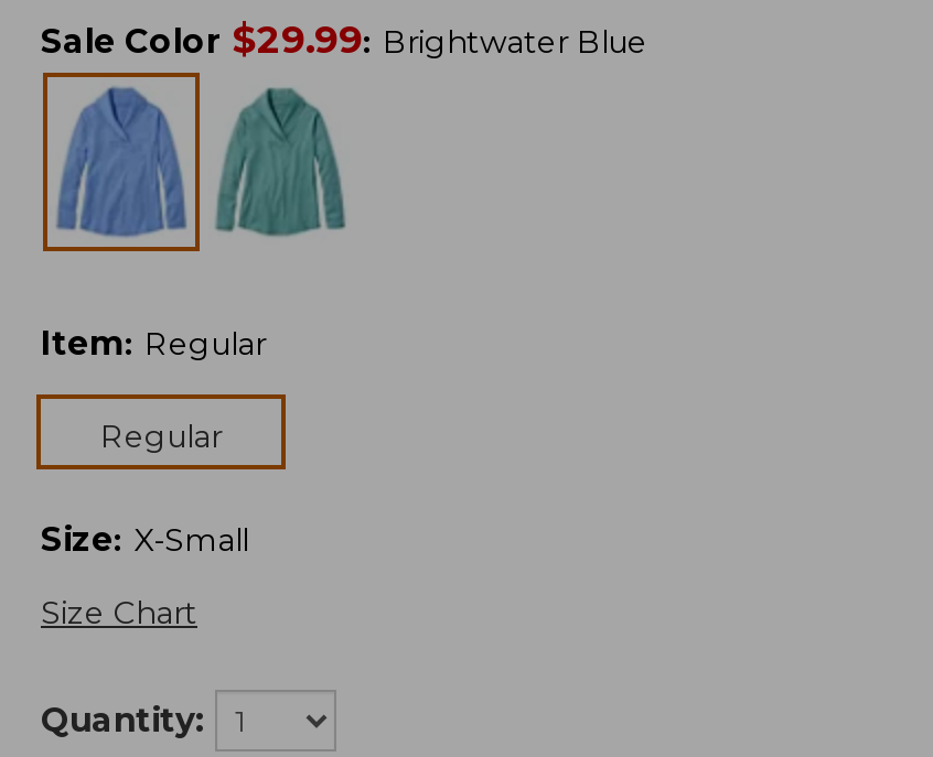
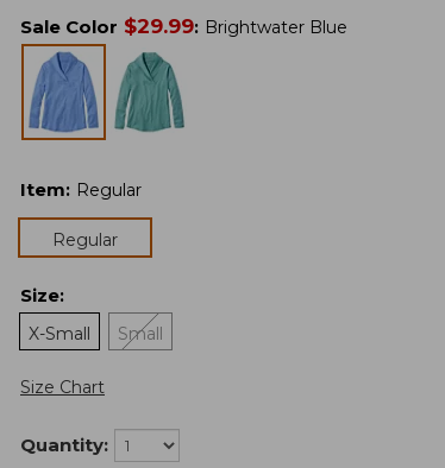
[41,517,248,559] Size: X-Small -> [20,283,163,344] Size: | X-Small | Small

